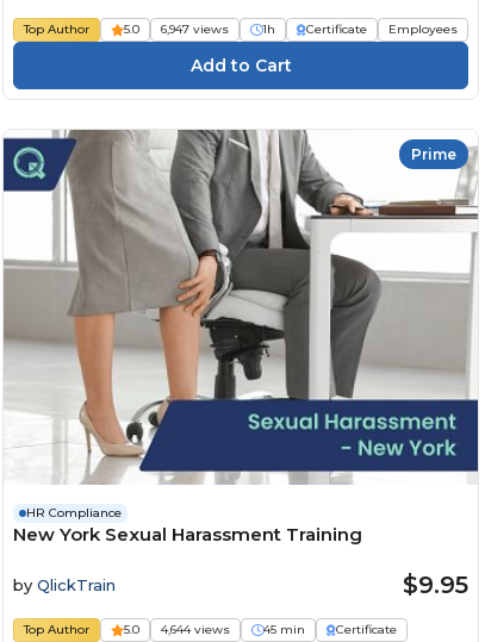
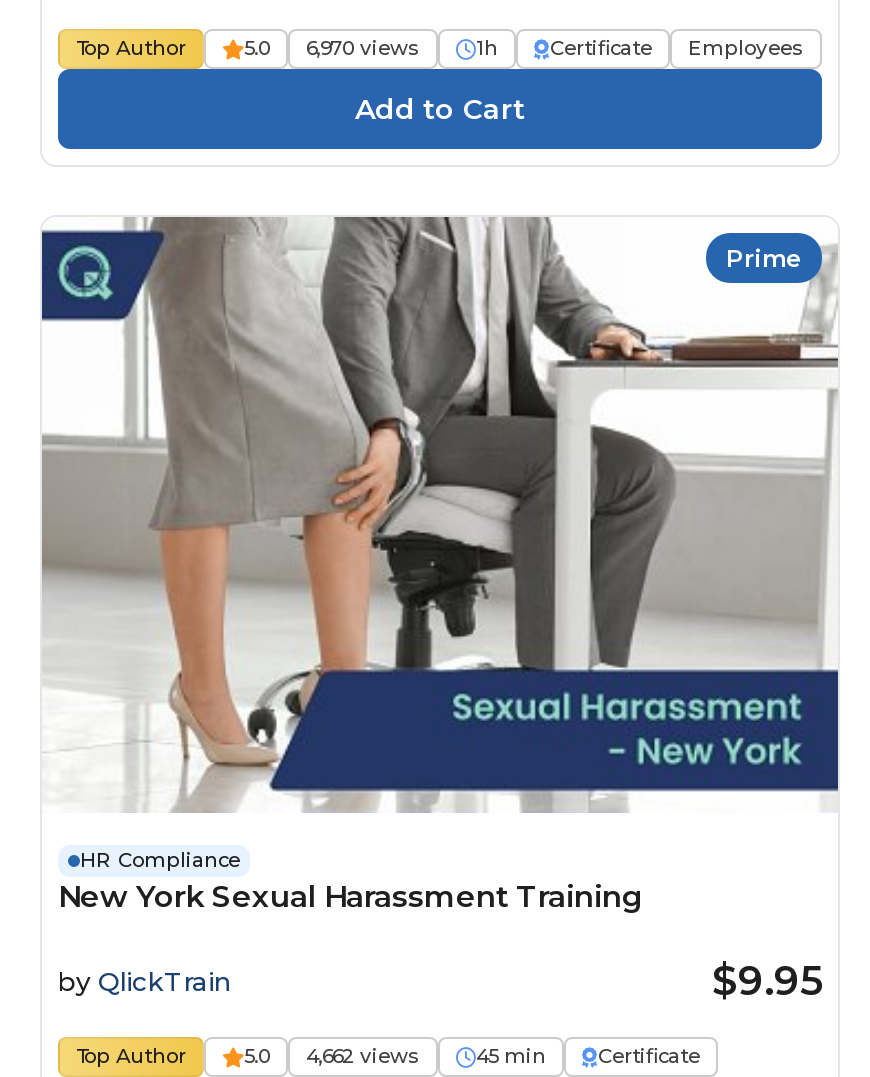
[124,21,229,36] 5.0 6,947 views -> [244,34,420,60] 5.0 6,970 views
[124,622,230,637] 5.0 4,644 views -> [244,1043,420,1069] 5.0 4,662 views

